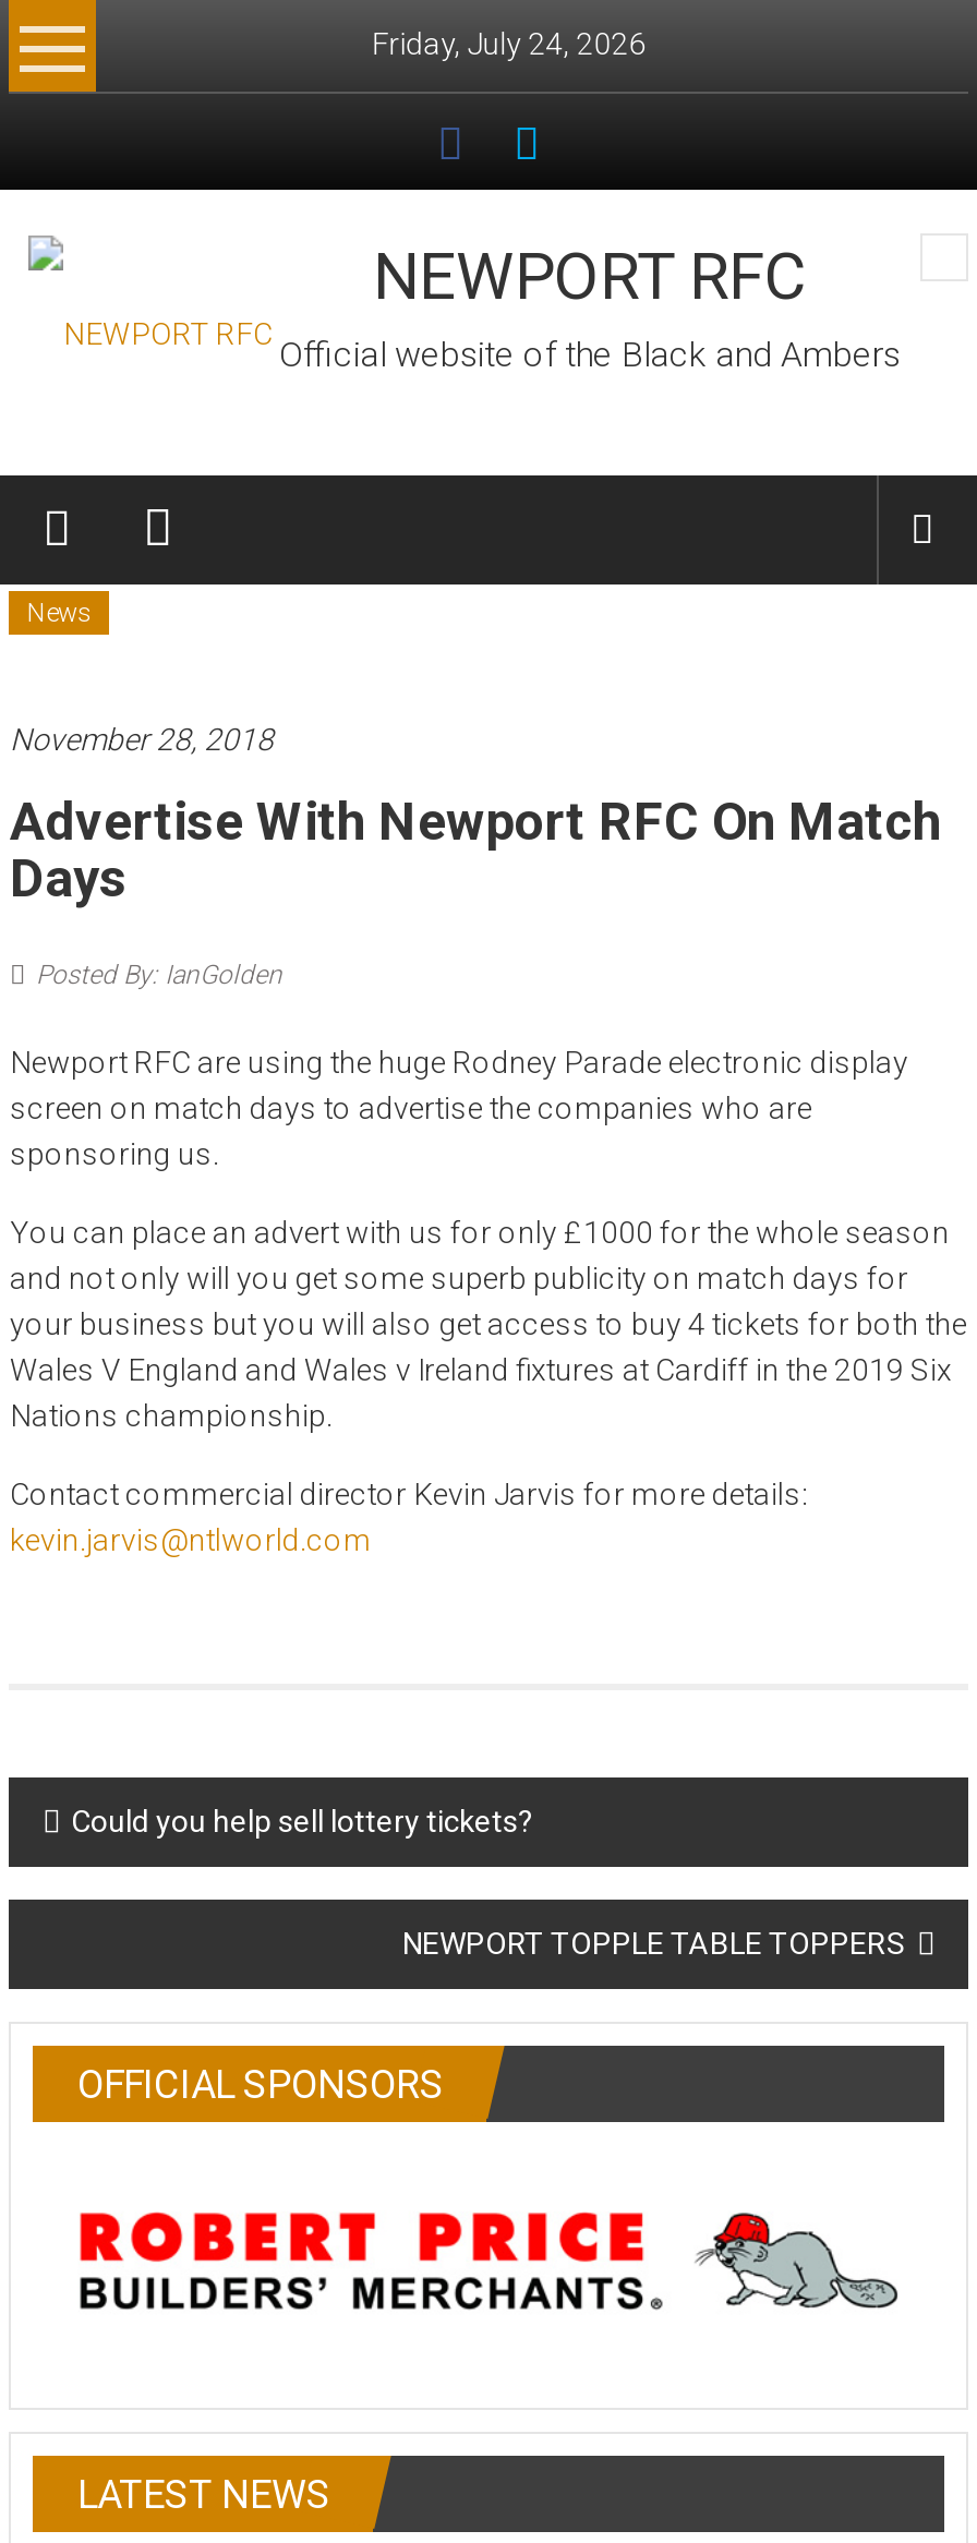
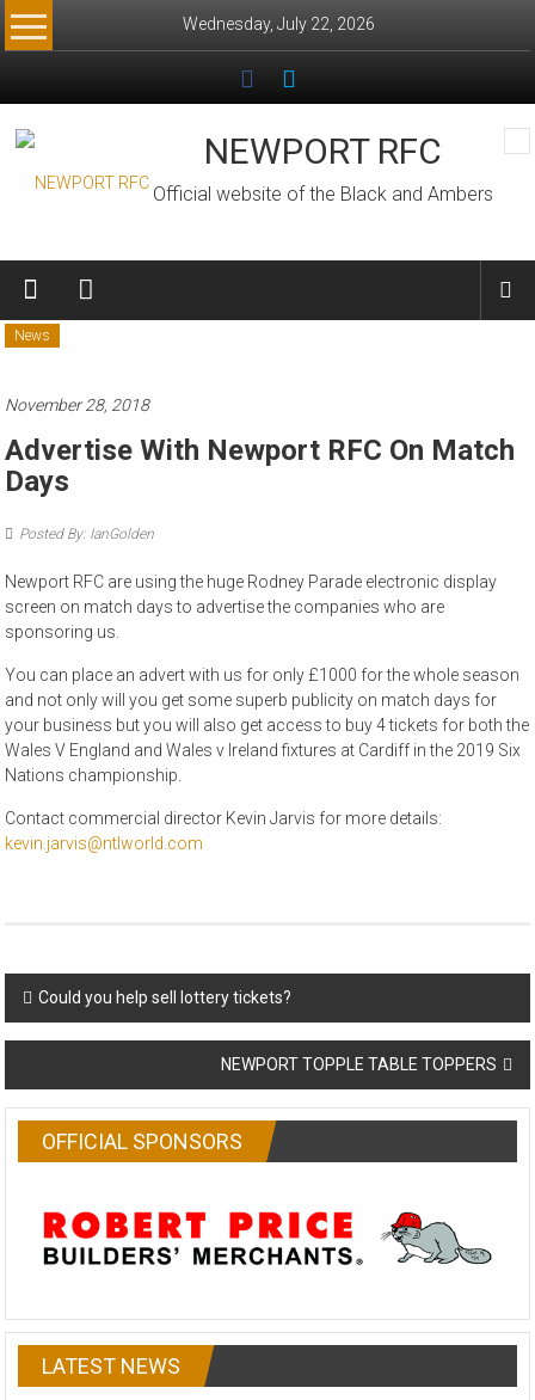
[371,26,646,61] Friday, July 24, 2026 -> [182,14,375,33] Wednesday, July 22, 2026

